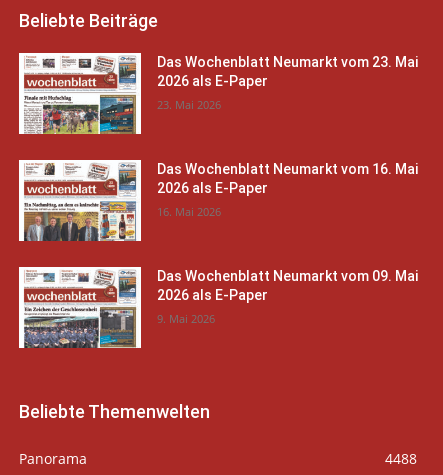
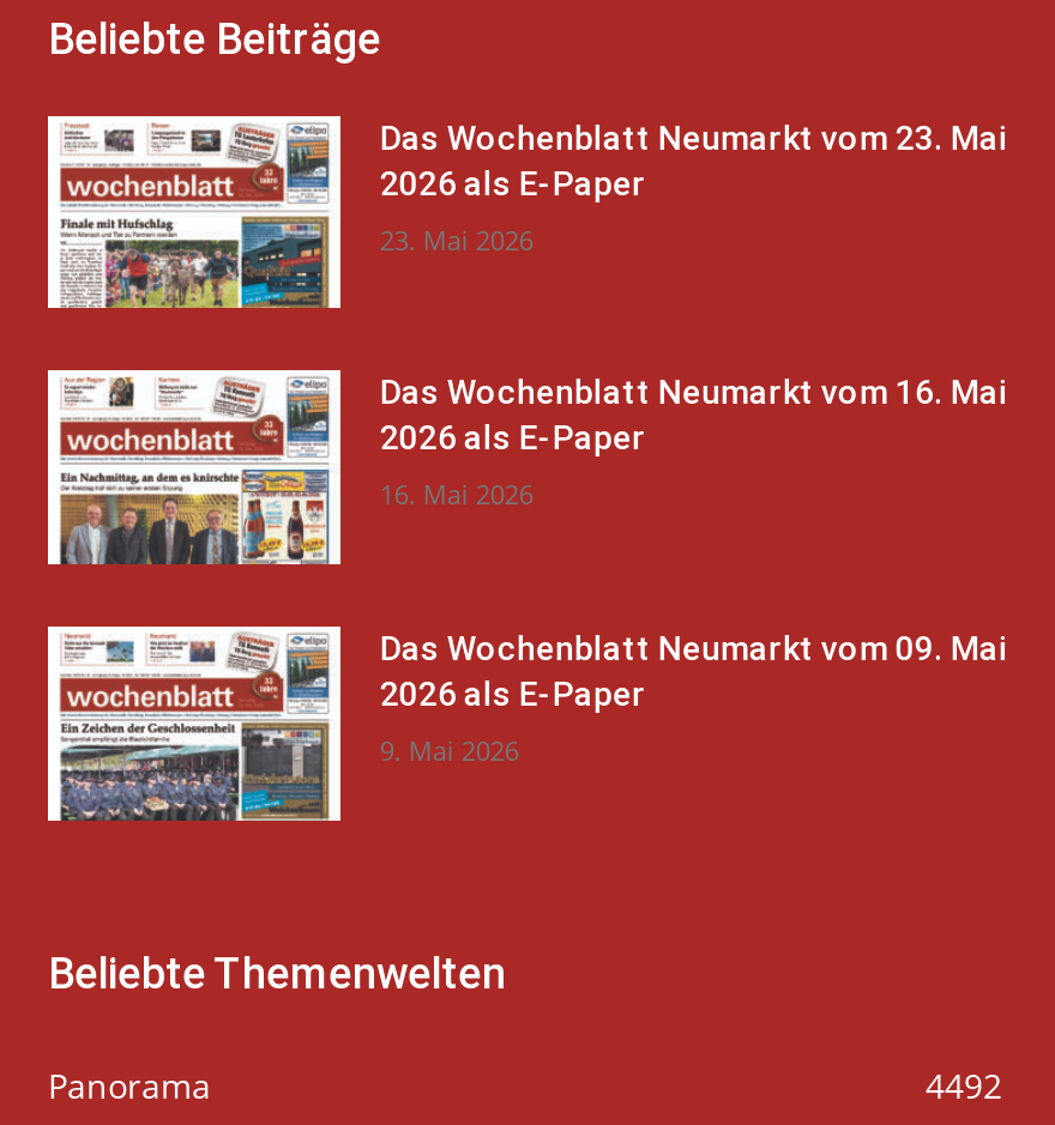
[385,448,417,467] 4488 -> [926,1063,1002,1108] 4492

